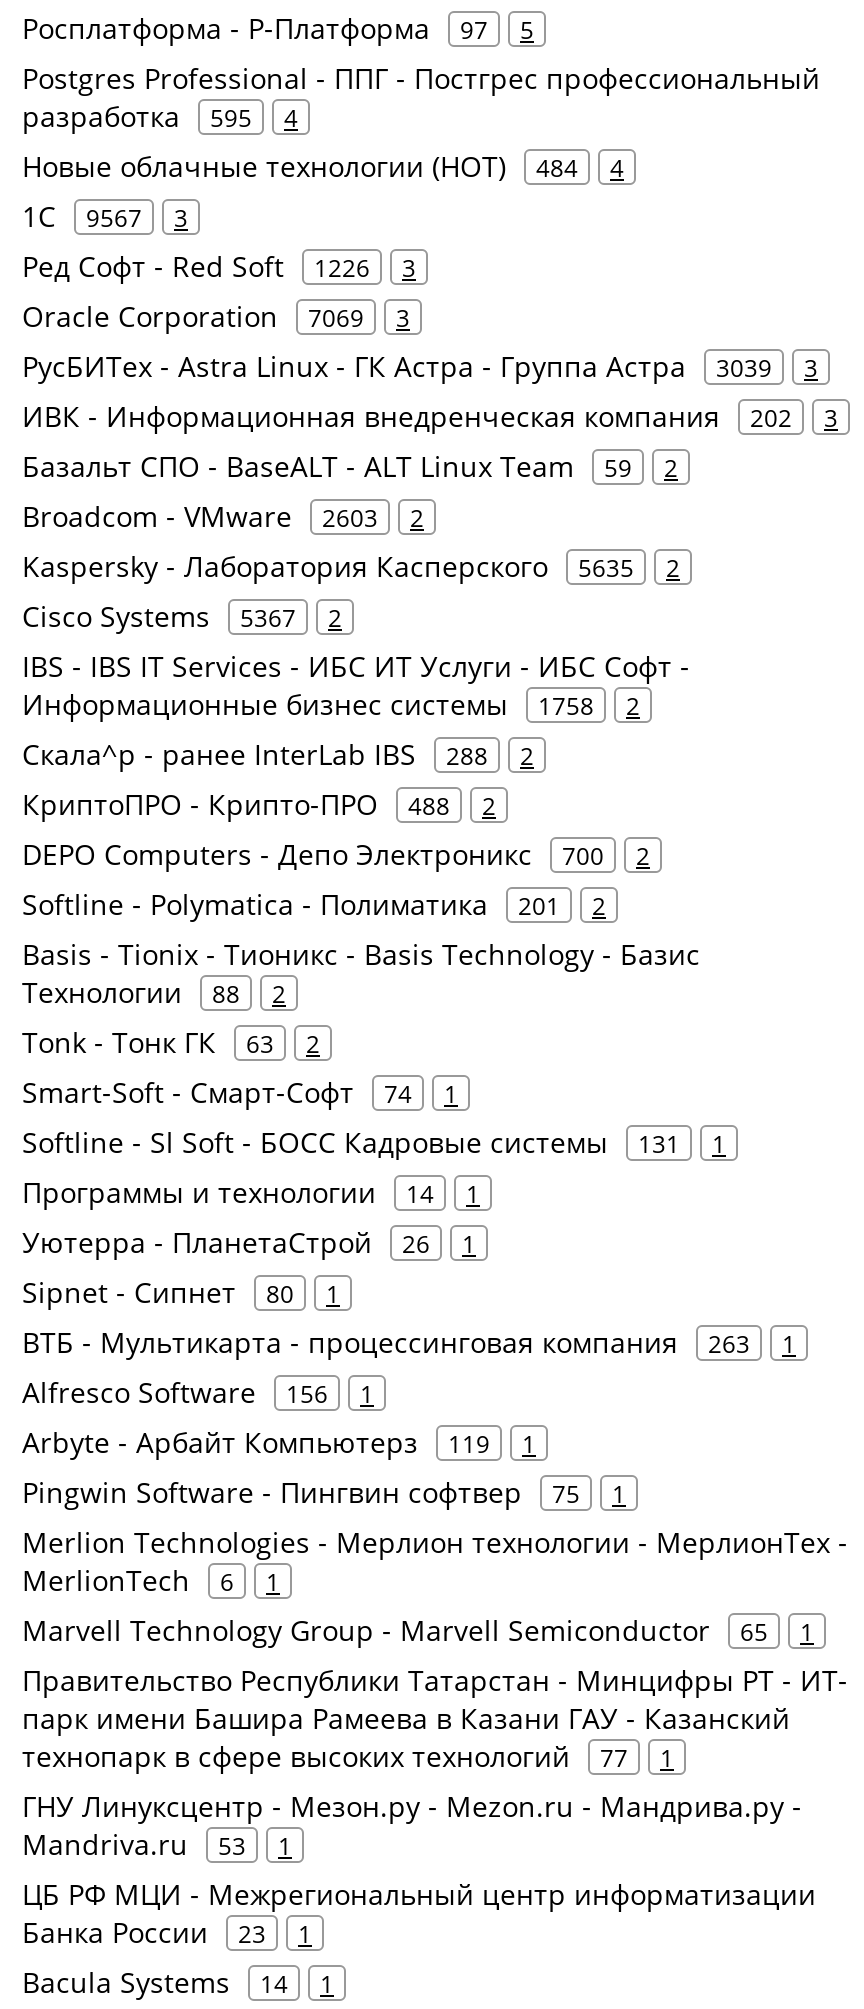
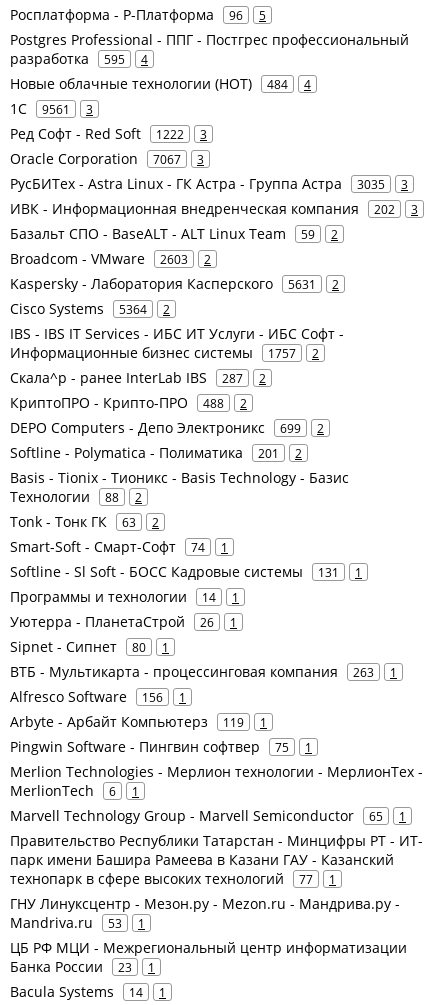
[22,9,534,47] Росплатформа - Р-Платформа 97 5 -> [10,5,266,24] Росплатформа - Р-Платформа 96 5
[22,197,188,235] 1С 9567 3 -> [10,99,93,118] 1С 9561 3
[22,247,416,285] Ред Софт - Red Soft 1226 3 -> [10,124,207,143] Ред Софт - Red Soft 1222 3
[22,297,410,335] Oracle Corporation 7069 3 -> [10,149,204,168] Oracle Corporation 7067 3
[22,347,818,385] РусБИТех - Astra Linux - ГК Астра - Группа Астра 3039 3 -> [10,174,408,193] РусБИТех - Astra Linux - ГК Астра - Группа Астра 3035 3
[22,547,680,585] Kaspersky - Лаборатория Касперского 5635 2 -> [10,274,339,293] Kaspersky - Лаборатория Касперского 5631 2
[22,597,342,635] Cisco Systems 5367 2 -> [10,299,170,318] Cisco Systems 5364 2
[22,685,640,723] Информационные бизнес системы 1758 2 -> [10,343,319,362] Информационные бизнес системы 1757 2
[22,735,534,773] Скала^р - ранее InterLab IBS 288 2 -> [10,368,266,387] Скала^р - ранее InterLab IBS 287 2
[22,835,650,873] DEPO Computers - Депо Электроникс 700 2 -> [10,418,324,437] DEPO Computers - Депо Электроникс 699 2

